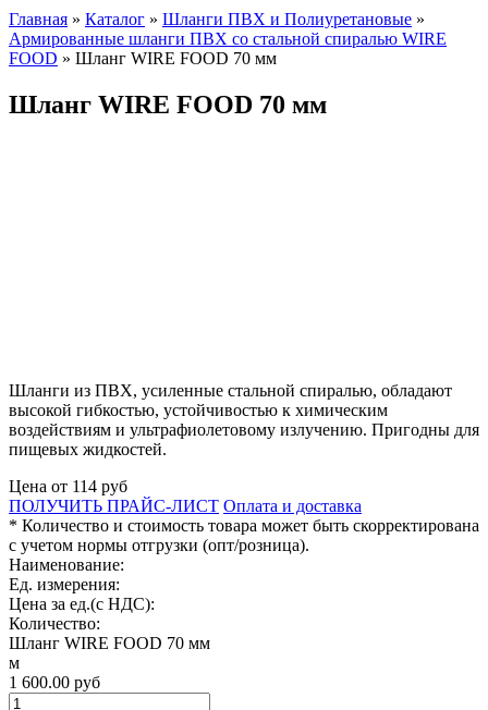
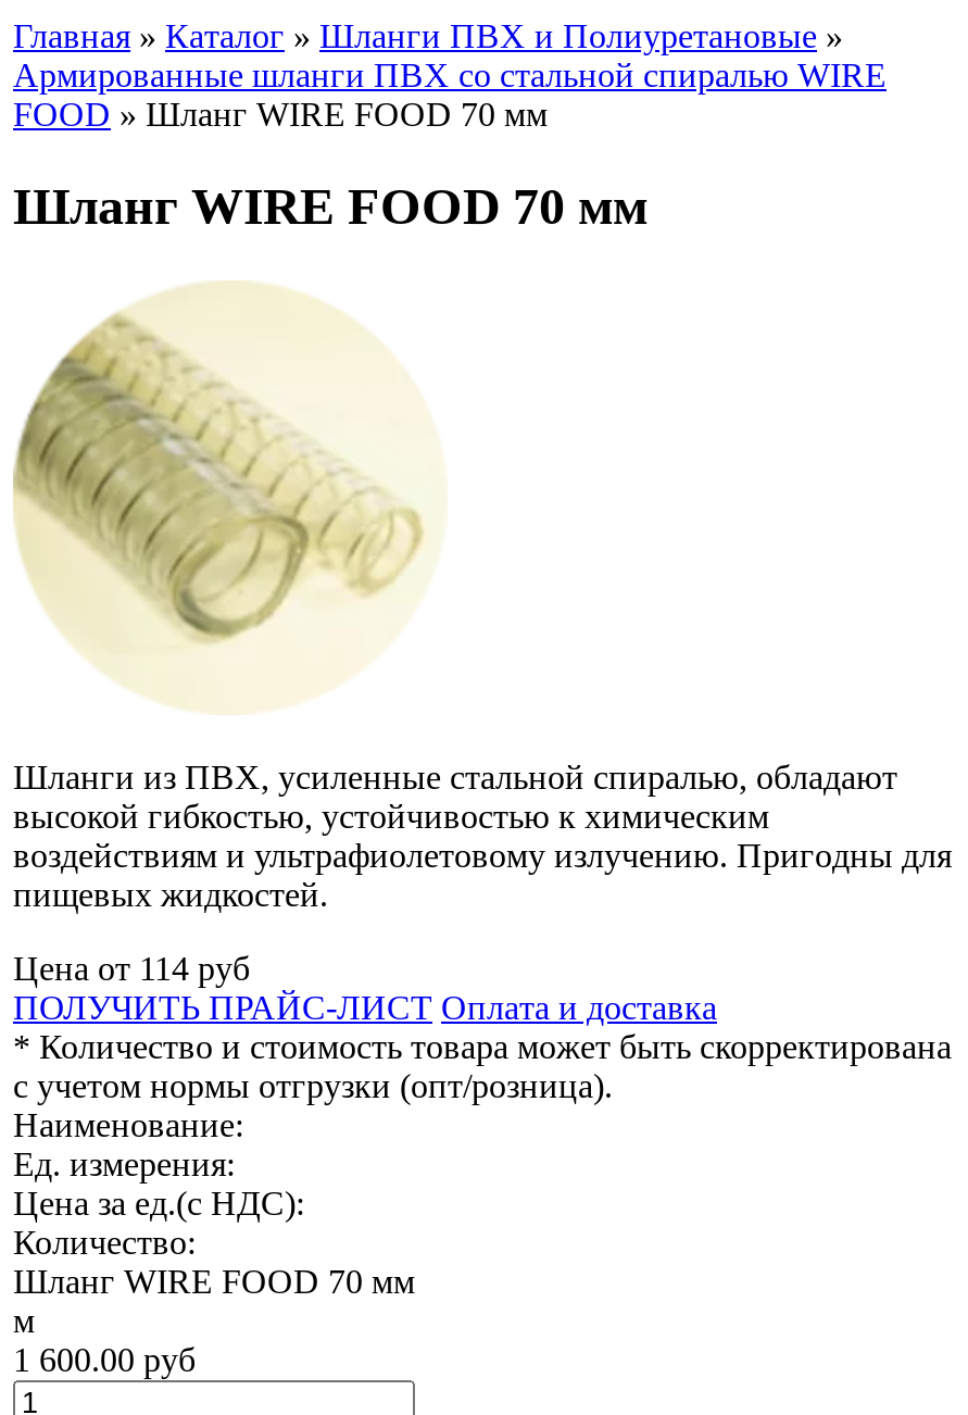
none -> [11,280,448,715] [image]

